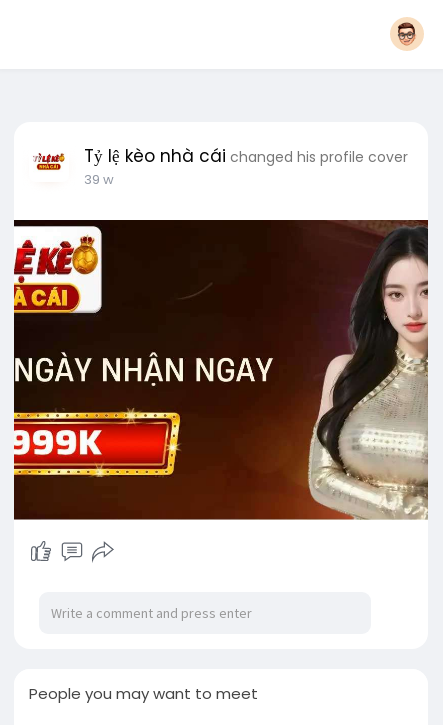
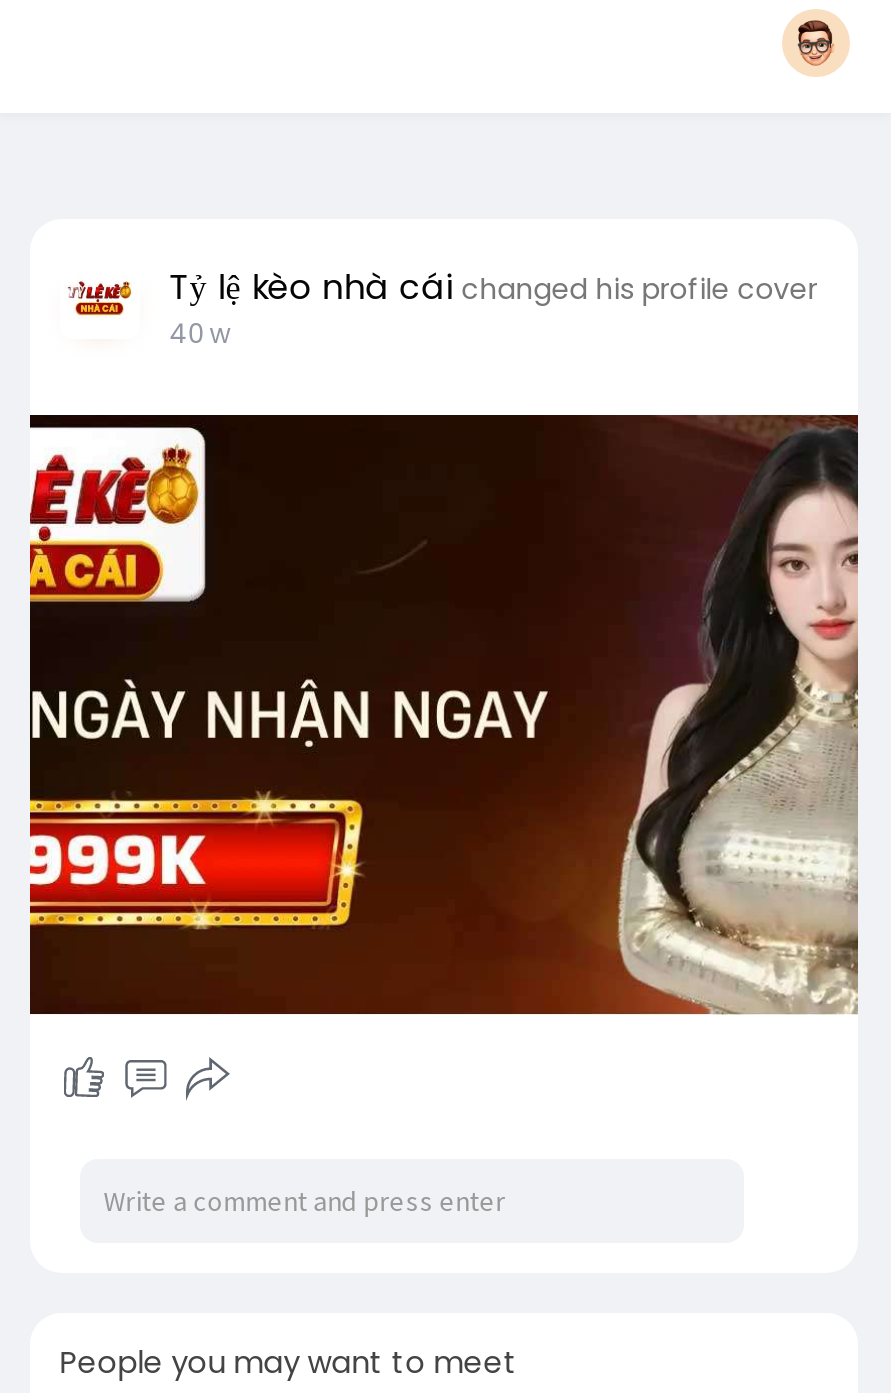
[84,170,114,189] 39 w -> [169,315,231,353] 40 w

